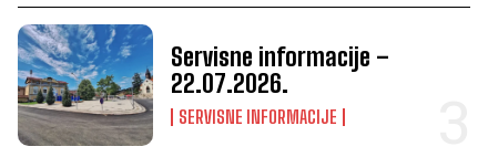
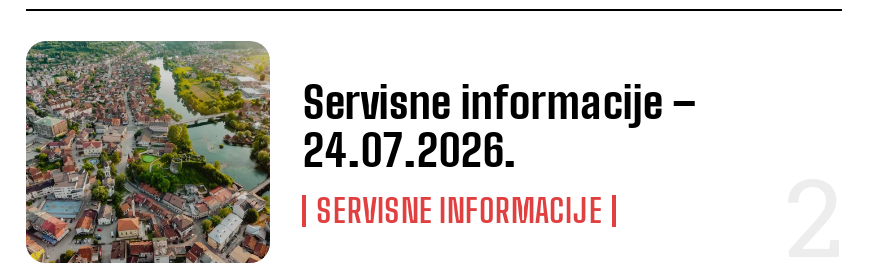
[17,23,289,146] [image] | 22.07.2026. -> [24,40,517,264] [image] | 24.07.2026.

